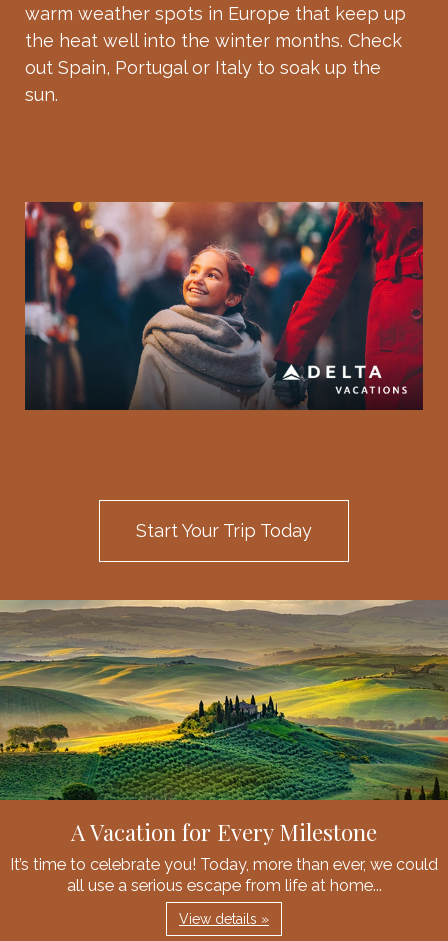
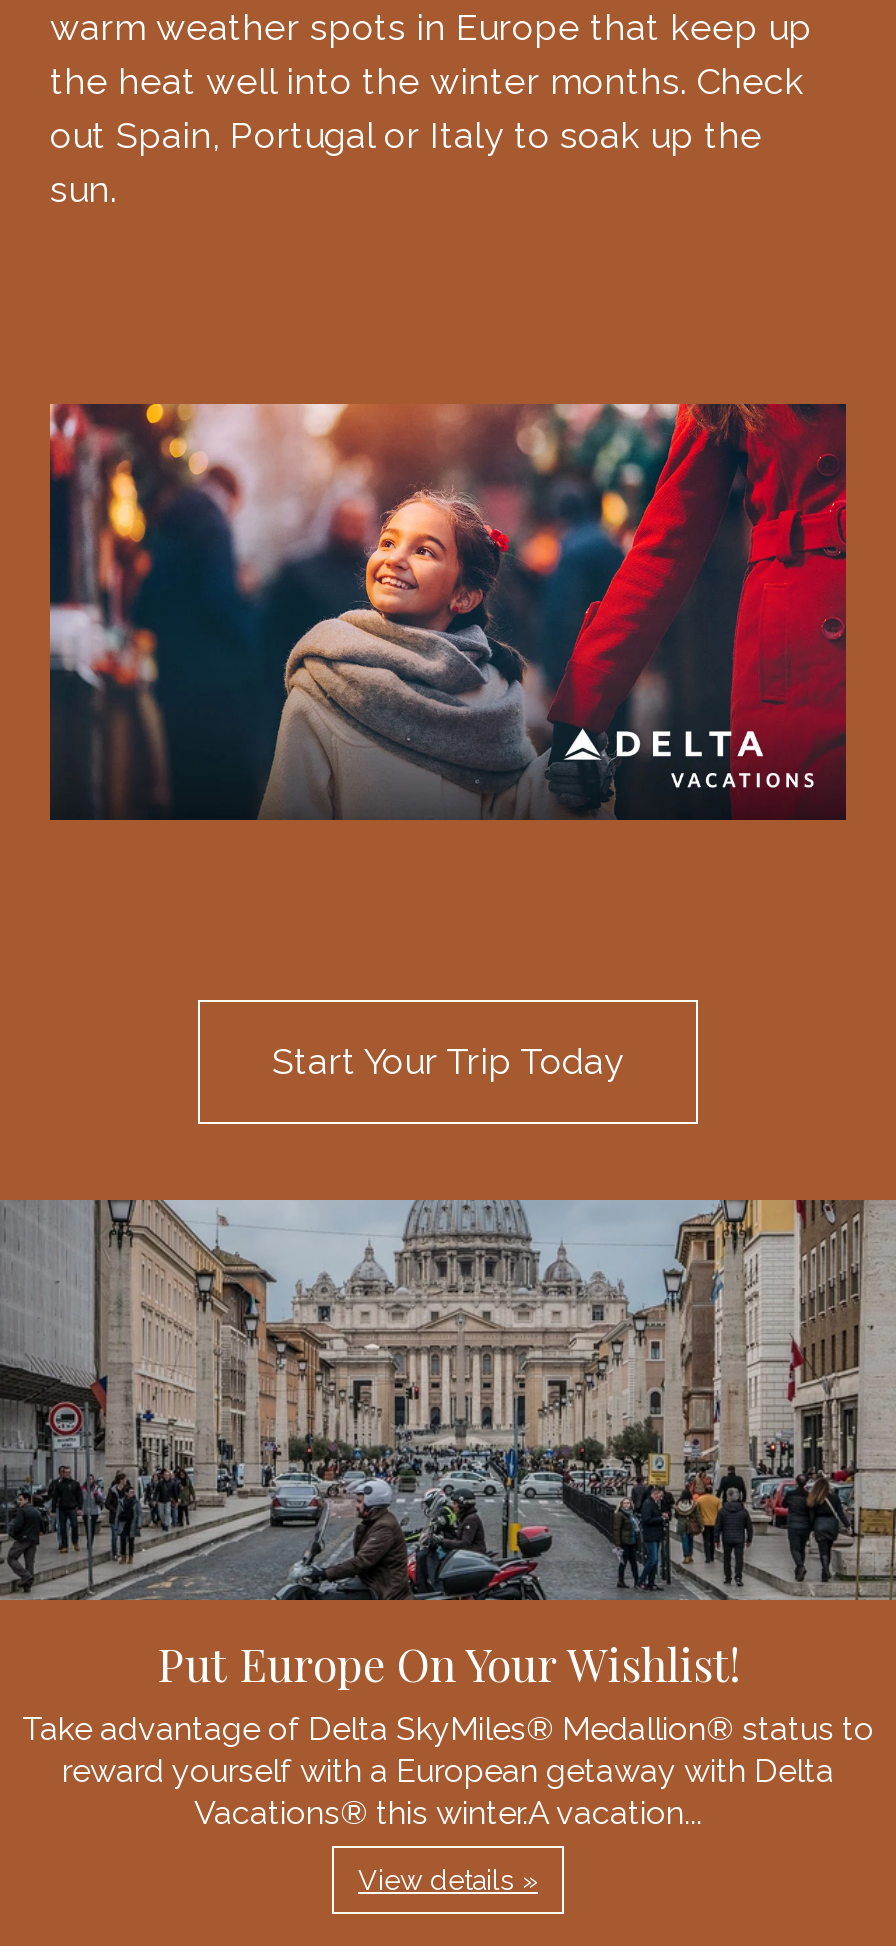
[3,599,445,894] [image] | A Vacation for Every Milestone | It’s time to celebrate you! Today, more than ever, we could | all use a serious escape from life at home... -> [6,1198,890,1831] [image] | Put Europe On Your Wishlist! | Take advantage of Delta SkyMiles® Medallion® status to | reward yourself with a European getaway with Delta | Vacations® this winter.A vacation...

